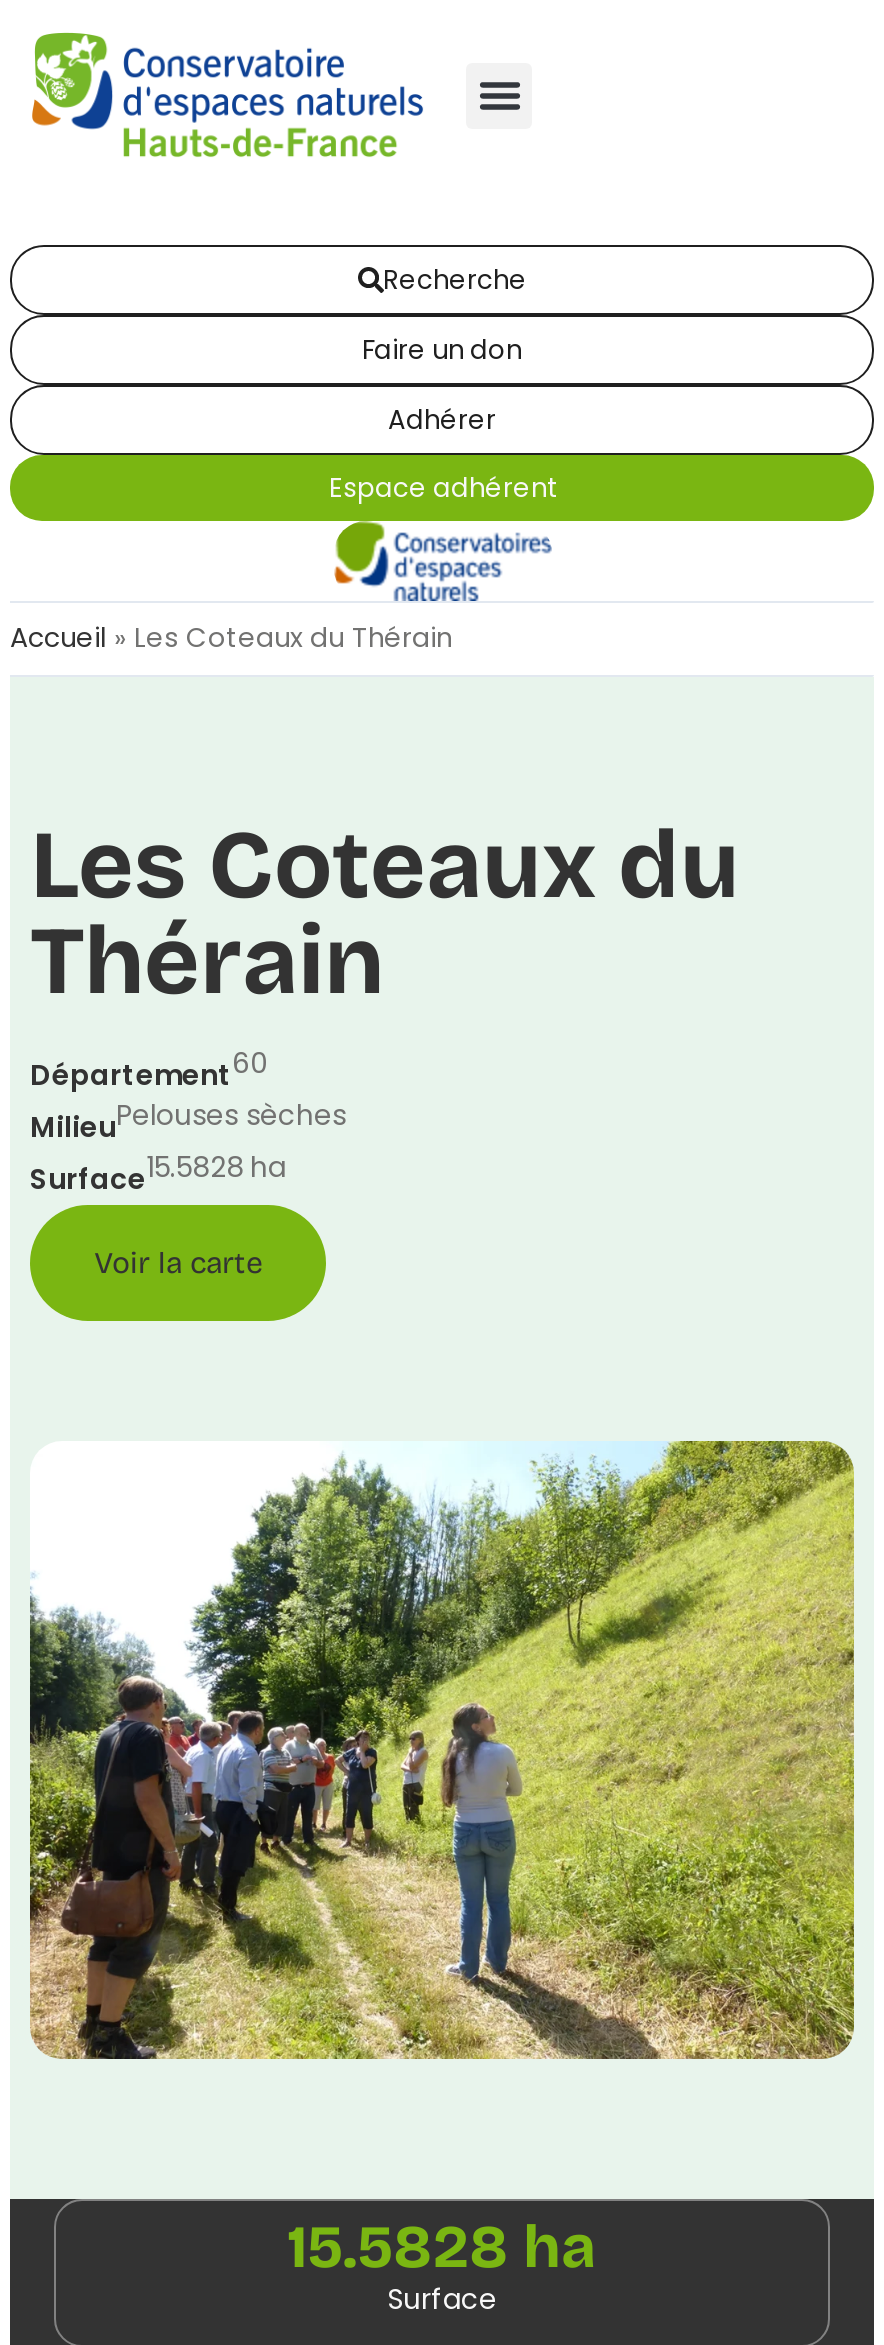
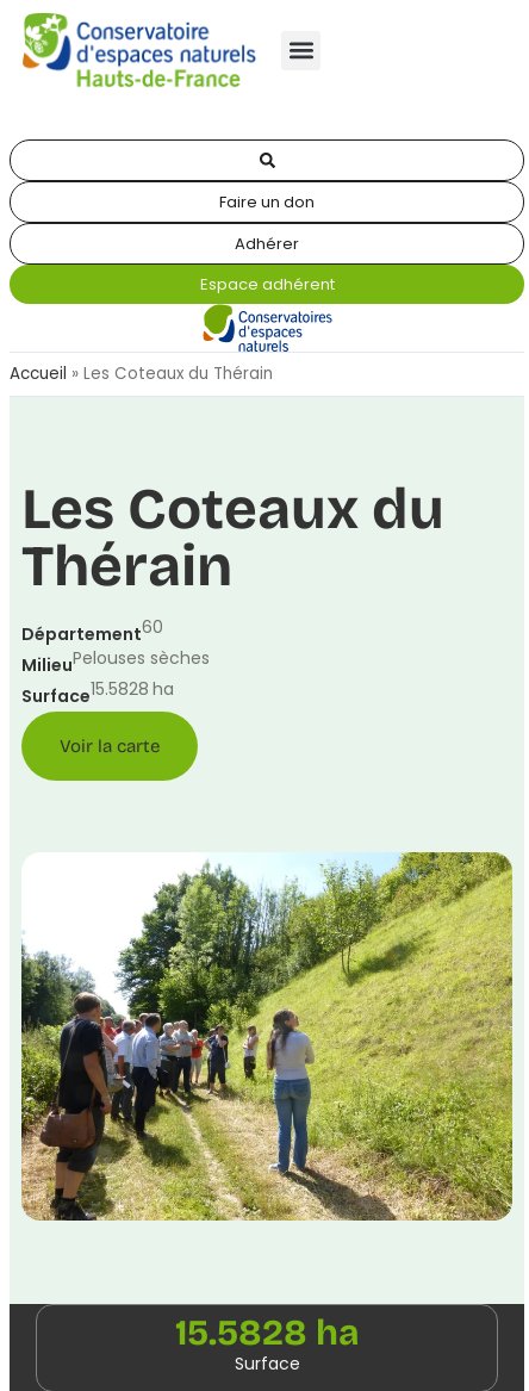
[383,261,527,299] Recherche -> none

